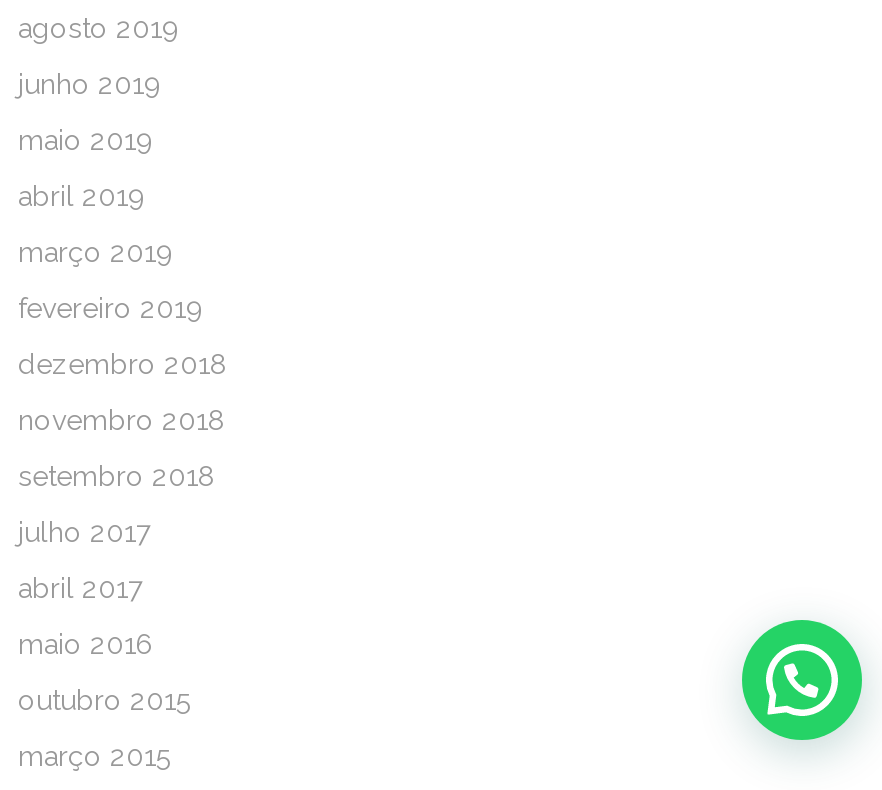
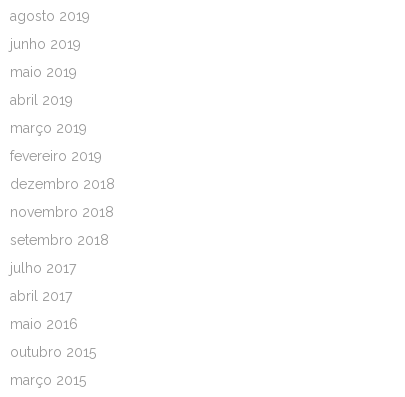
[736,616,872,760] [image] -> none

